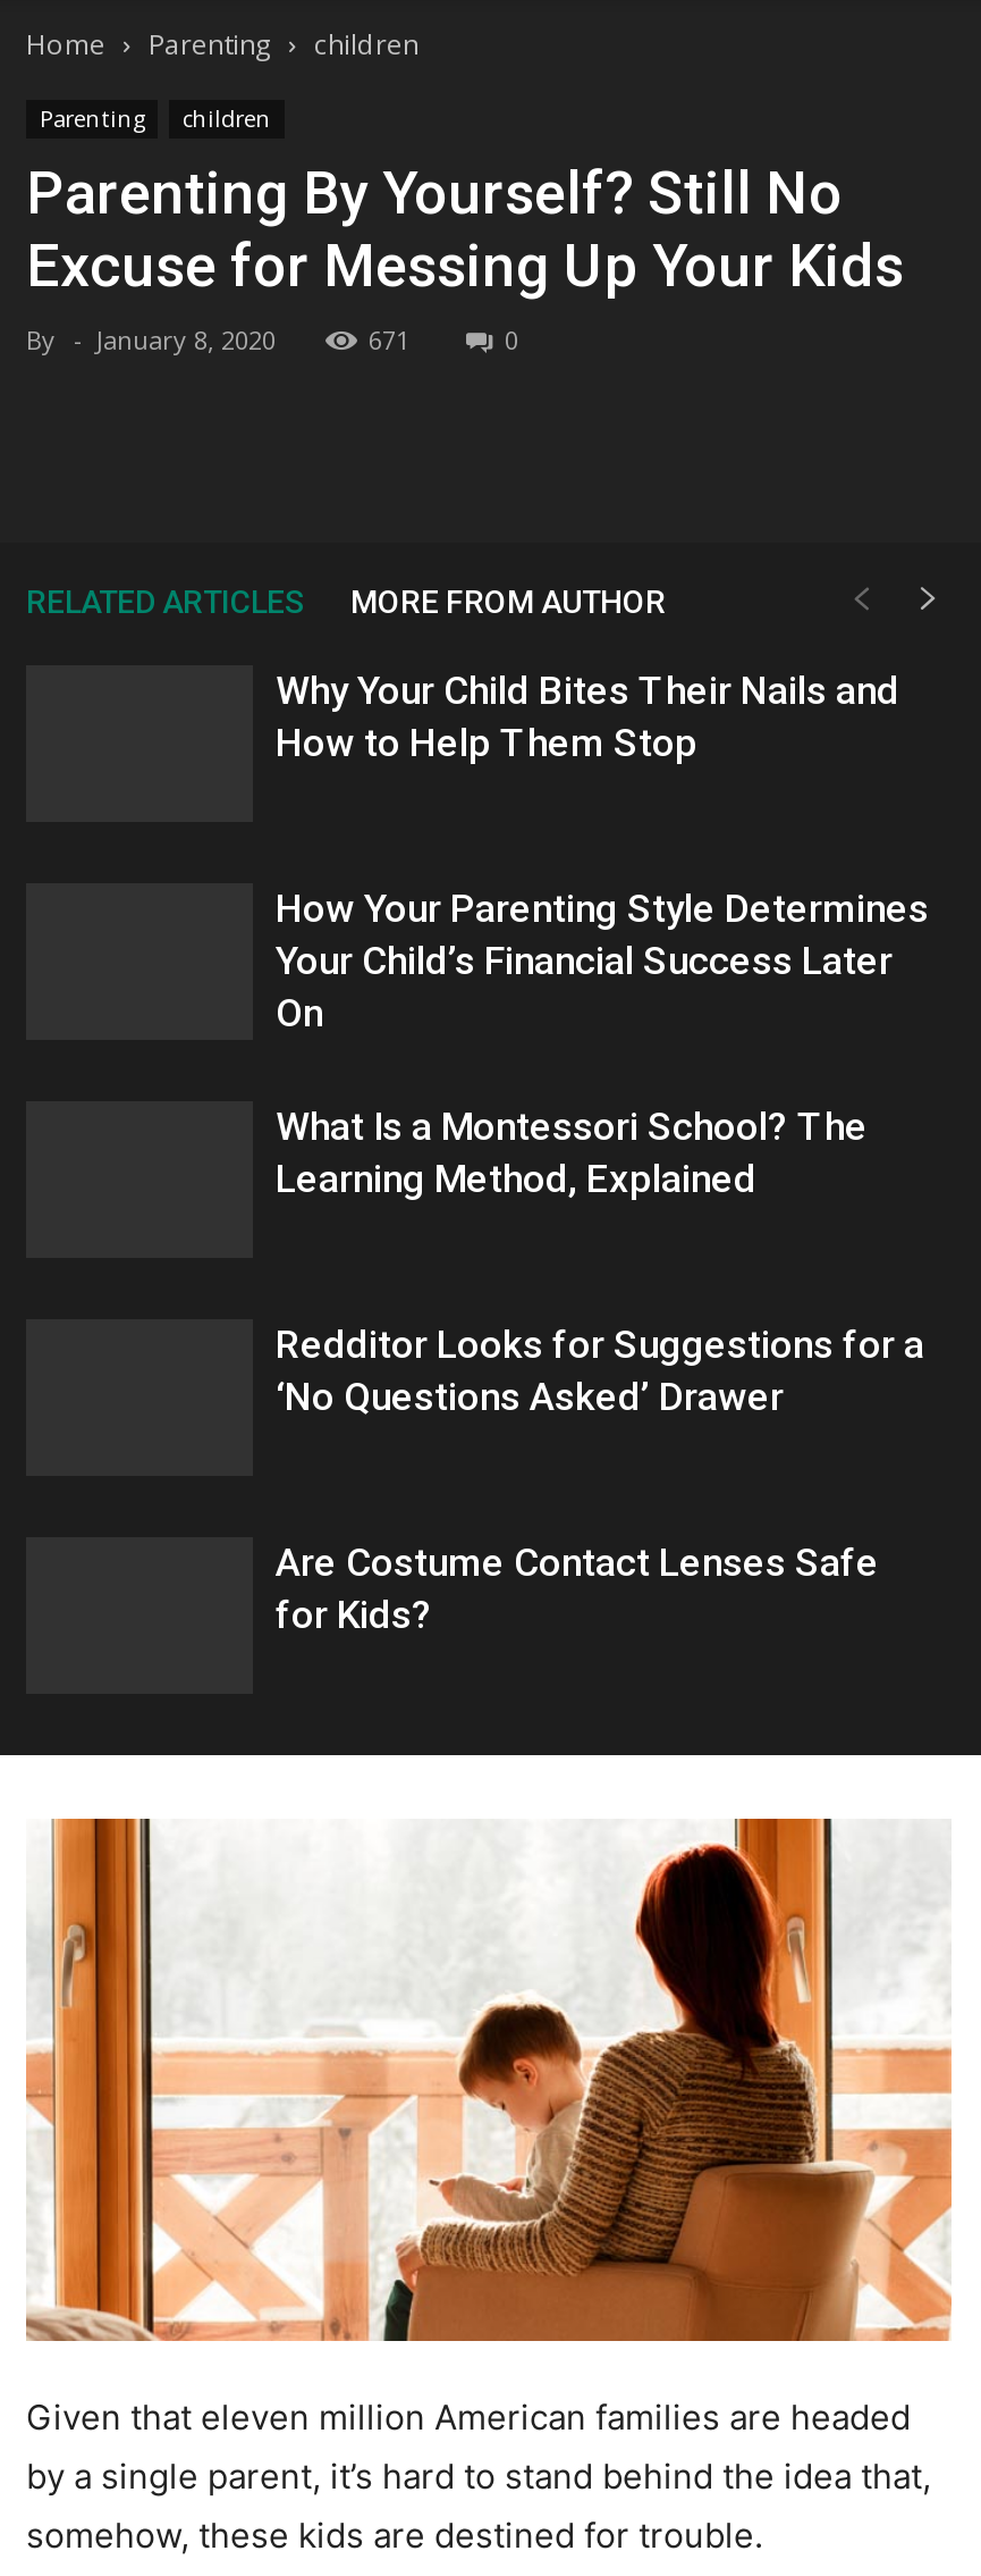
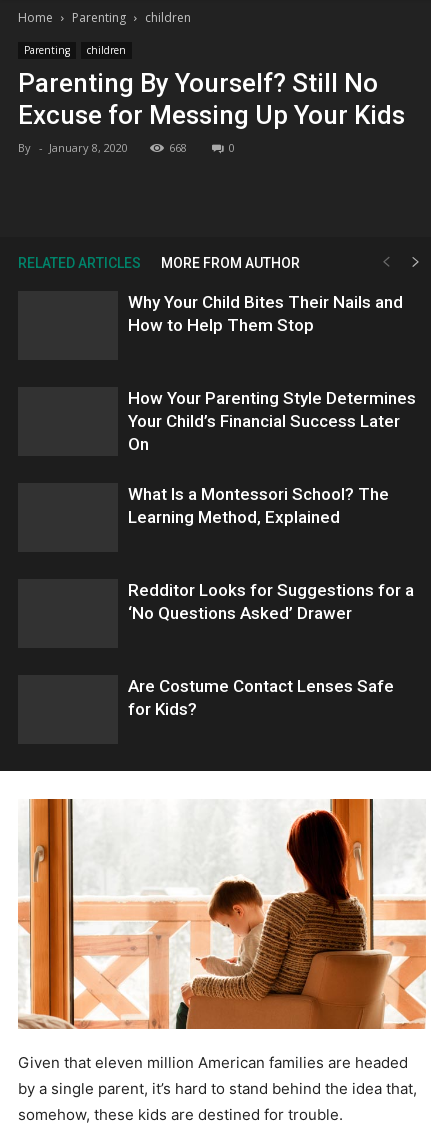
[369,322,409,356] 671 -> [169,140,187,155] 668

